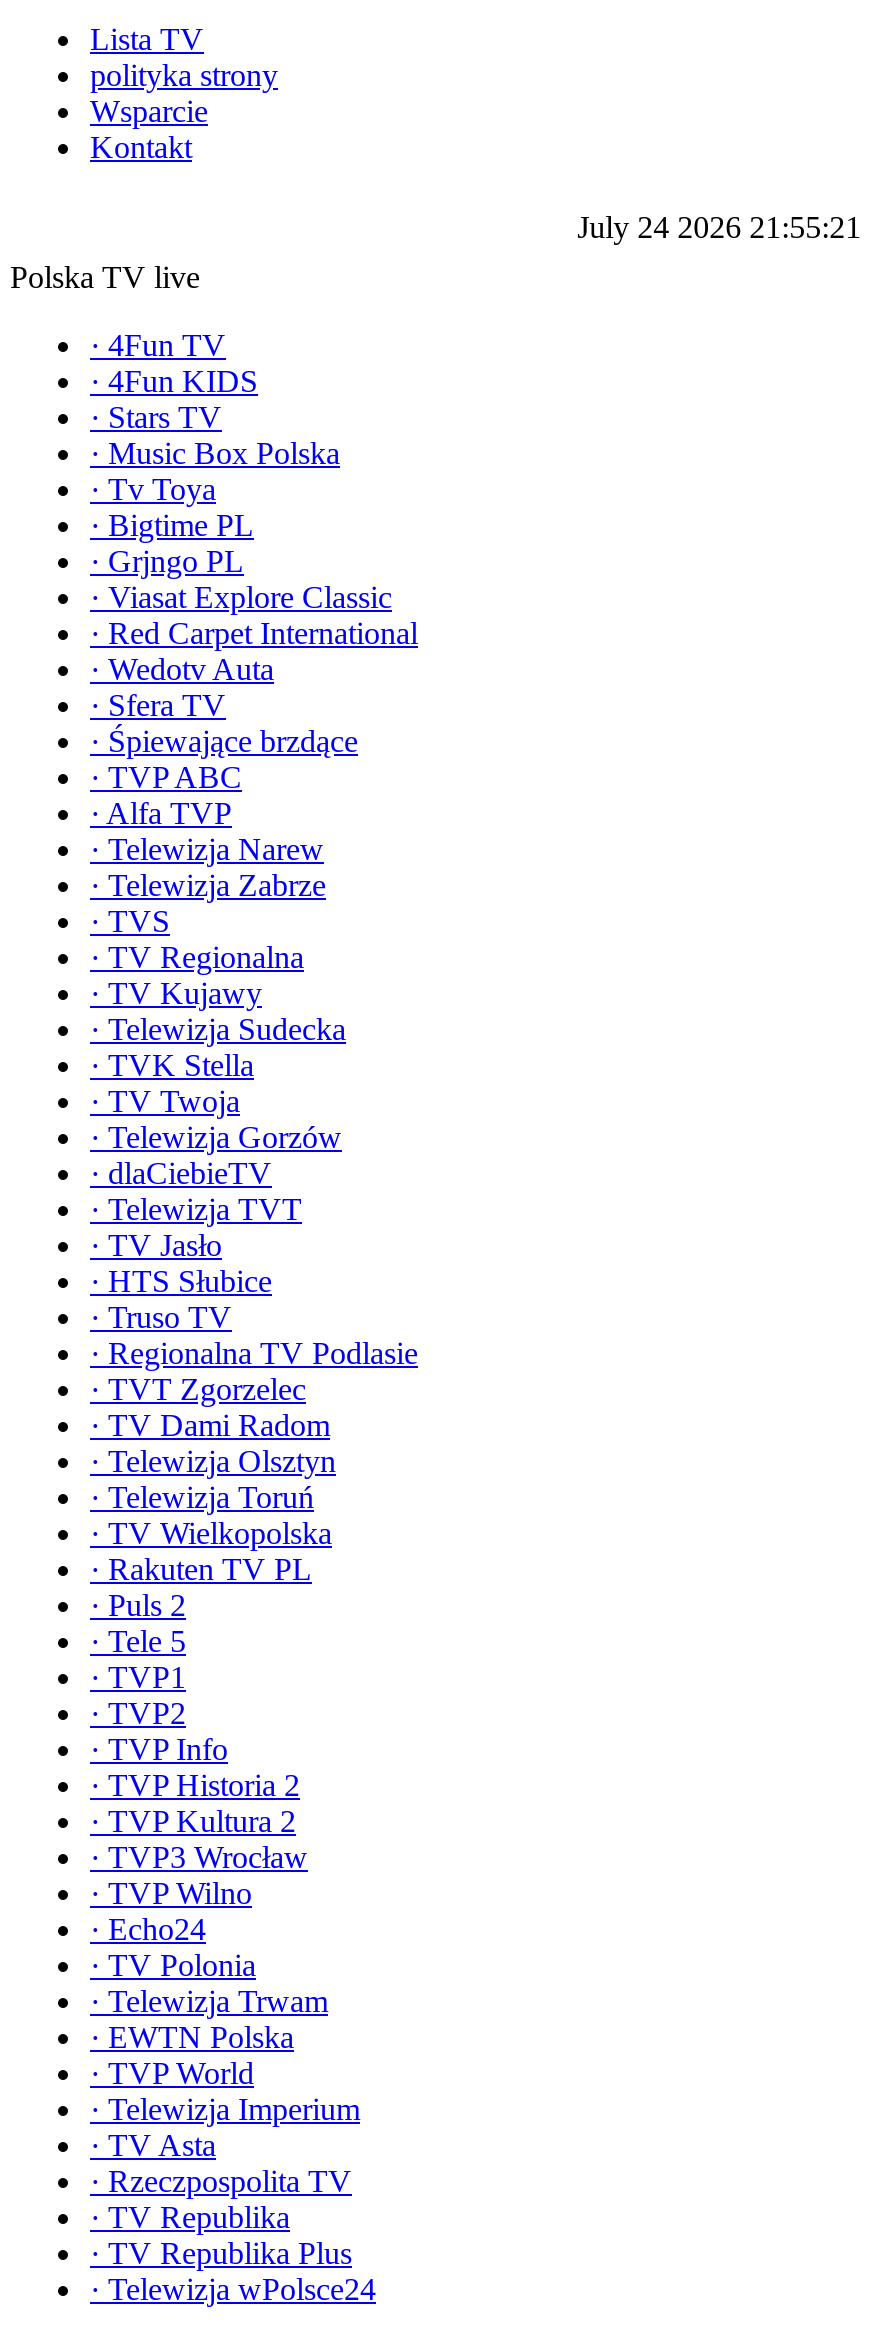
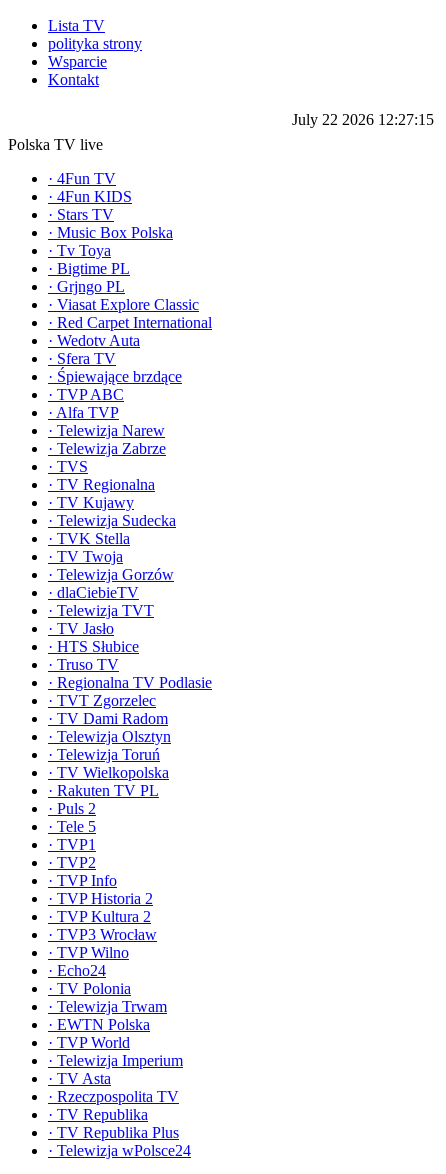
[577,211,861,245] July 24 2026 21:55:21 -> [292,111,434,128] July 22 2026 12:27:15

